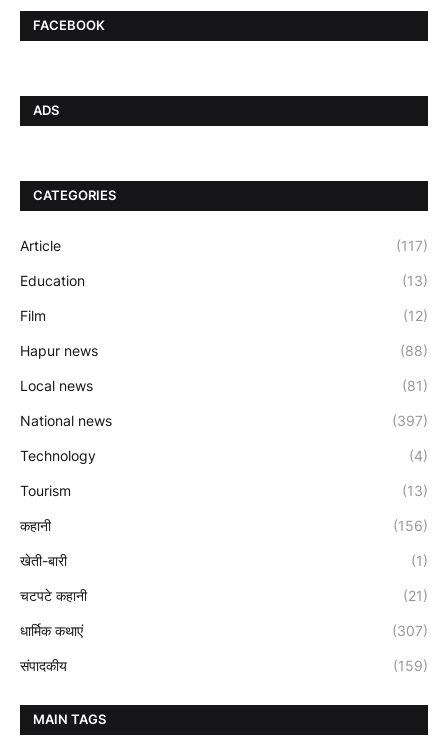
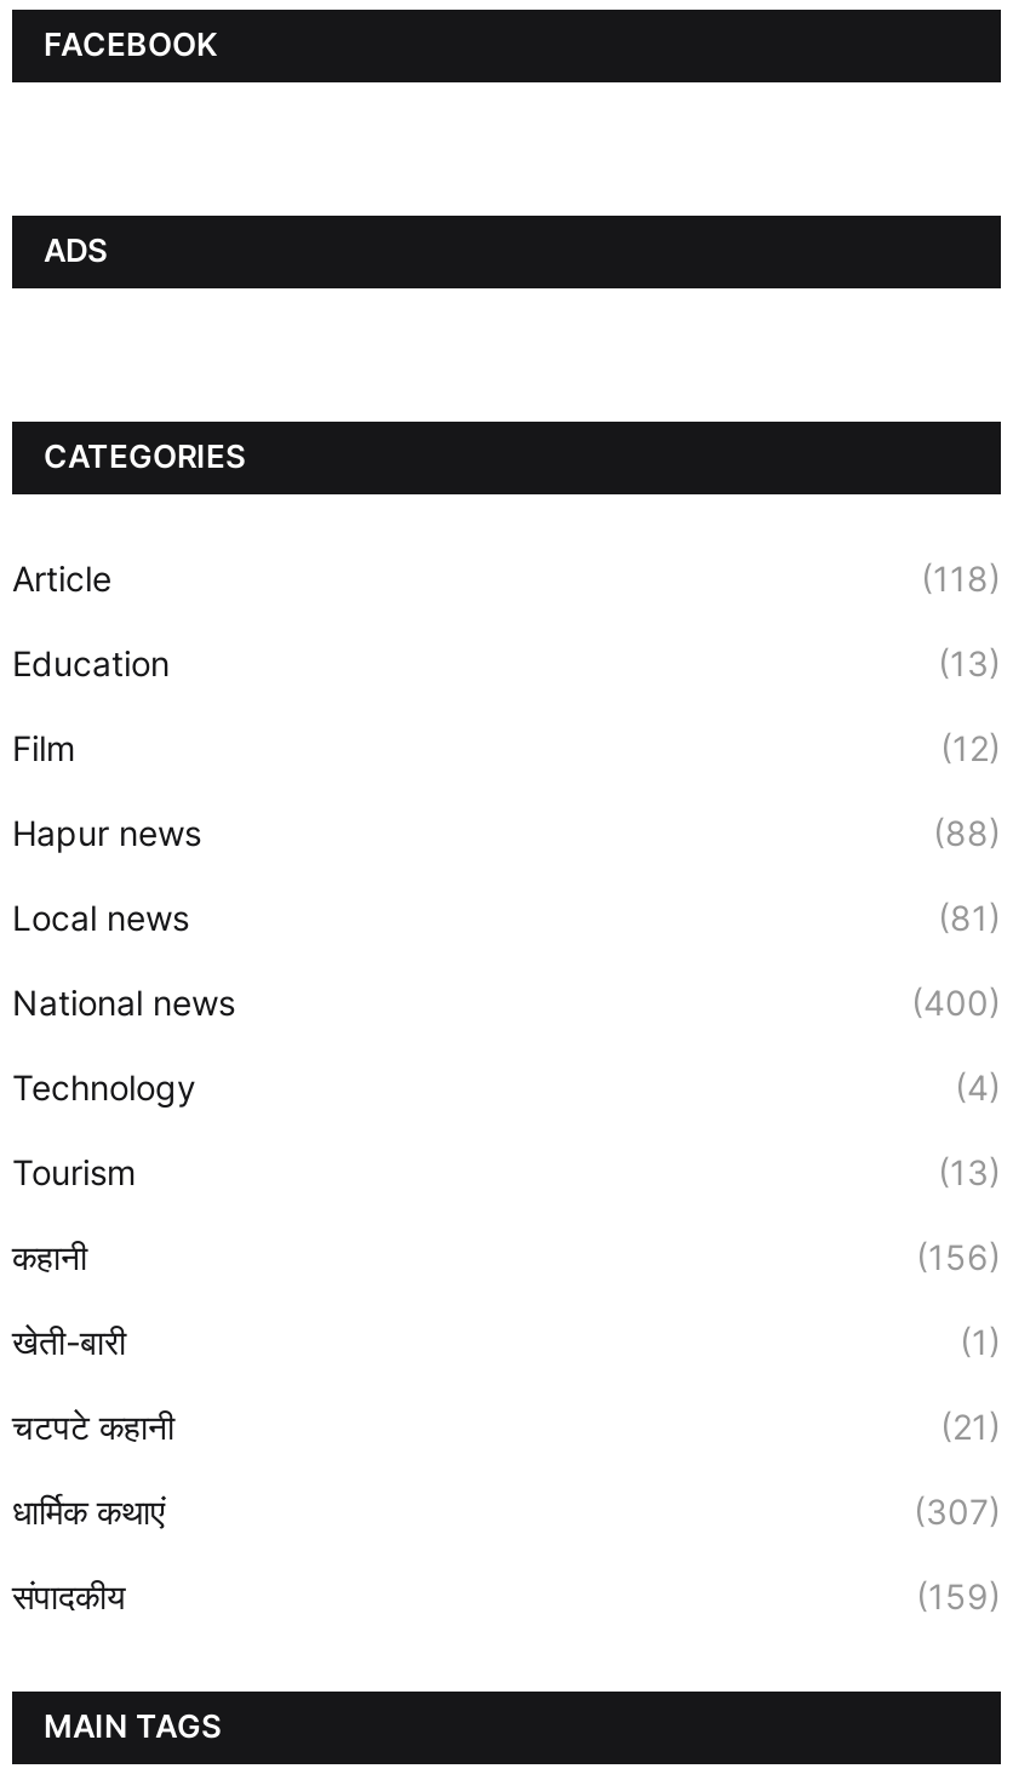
[396,237,428,254] (117) -> [921,556,1001,598] (118)
[392,412,428,429] (397) -> [911,981,1001,1022] (400)

